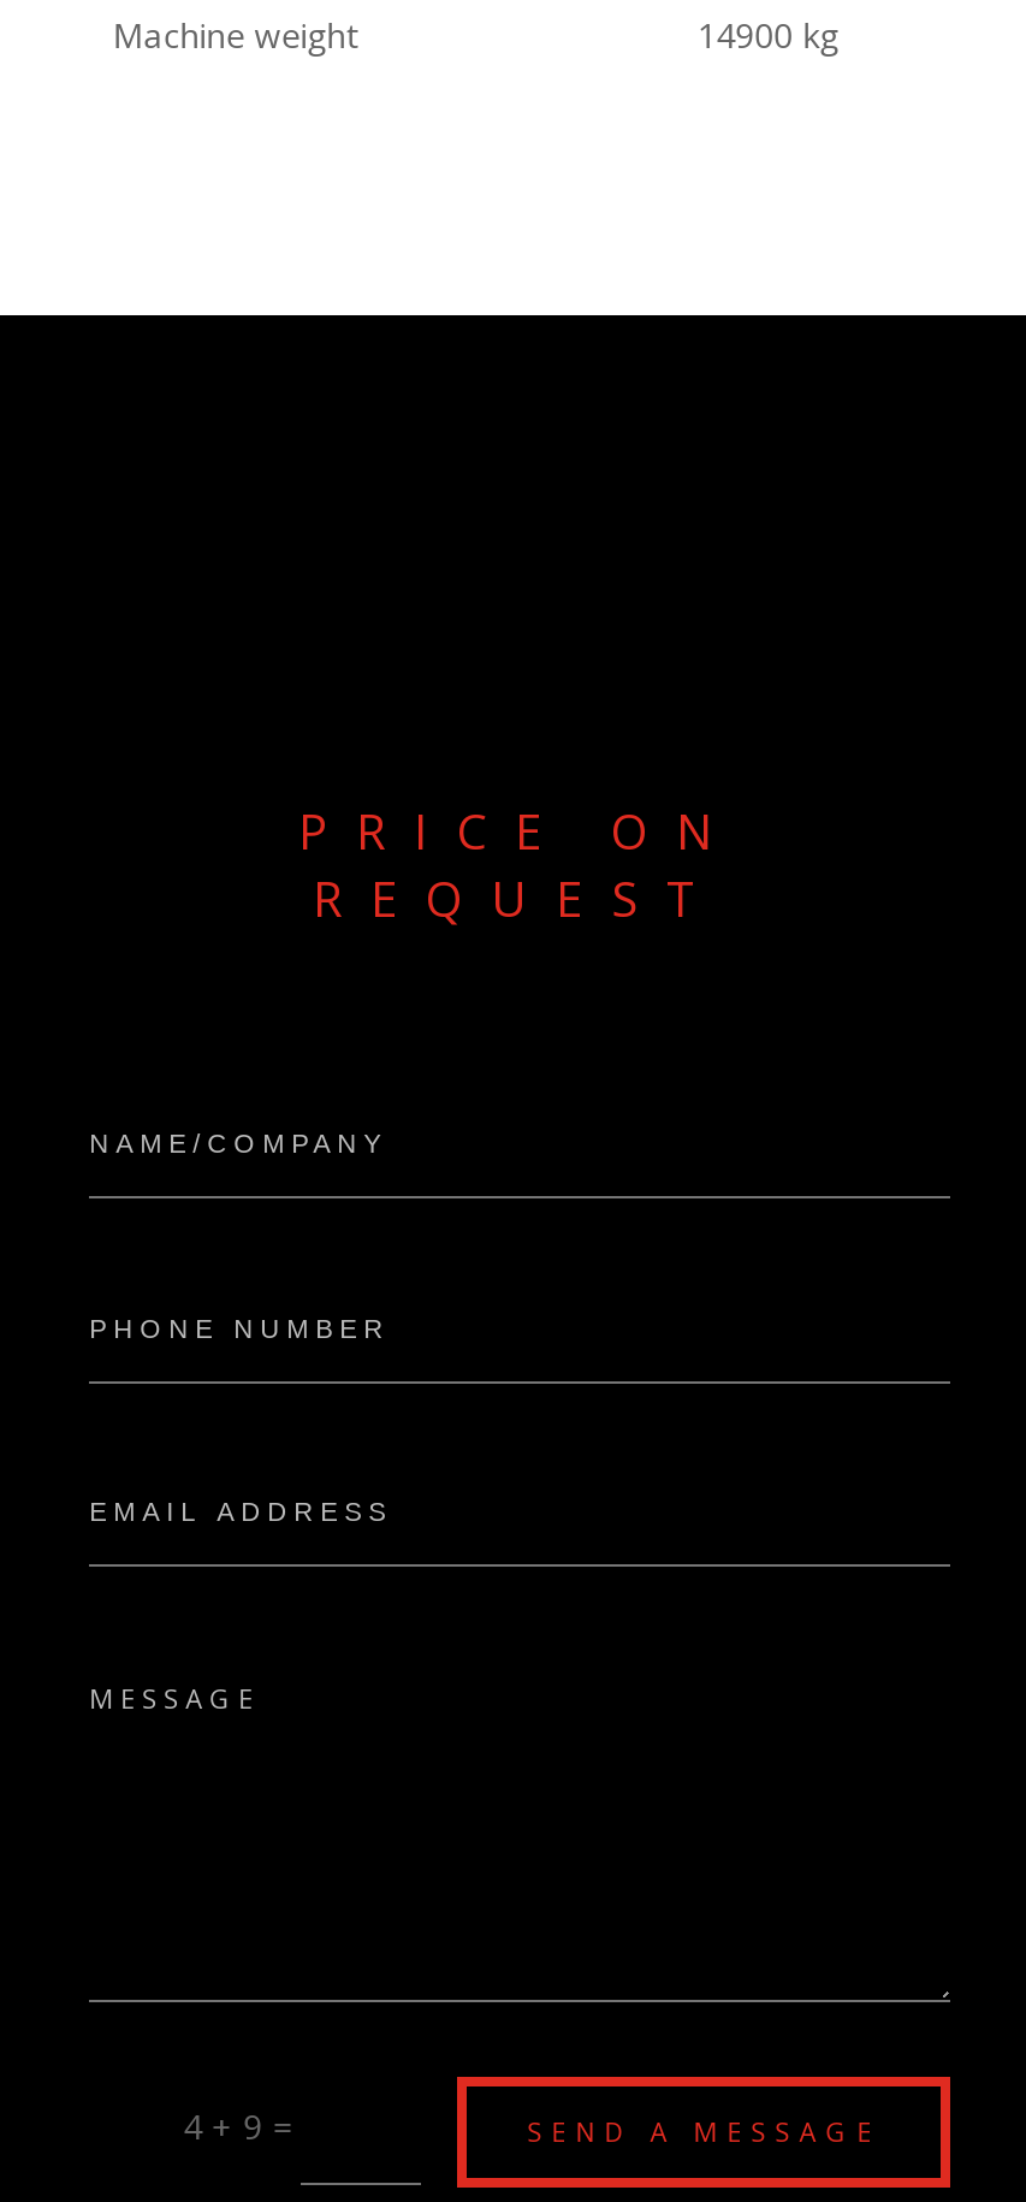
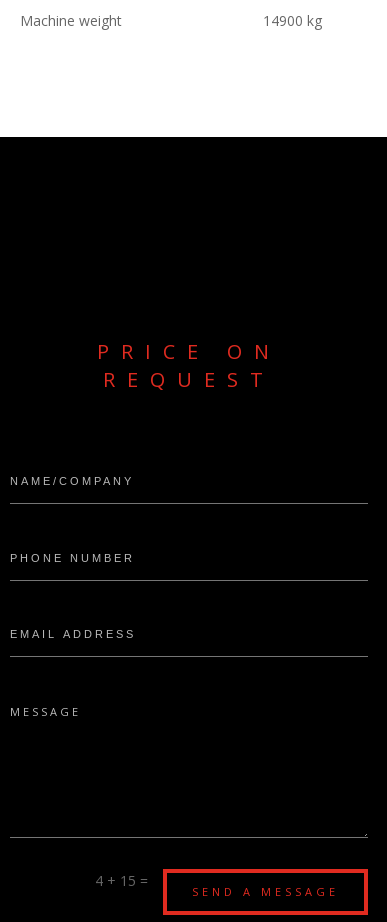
[183,2104,301,2150] 4 + 9 = -> [95,871,148,890] 4 + 15 =

